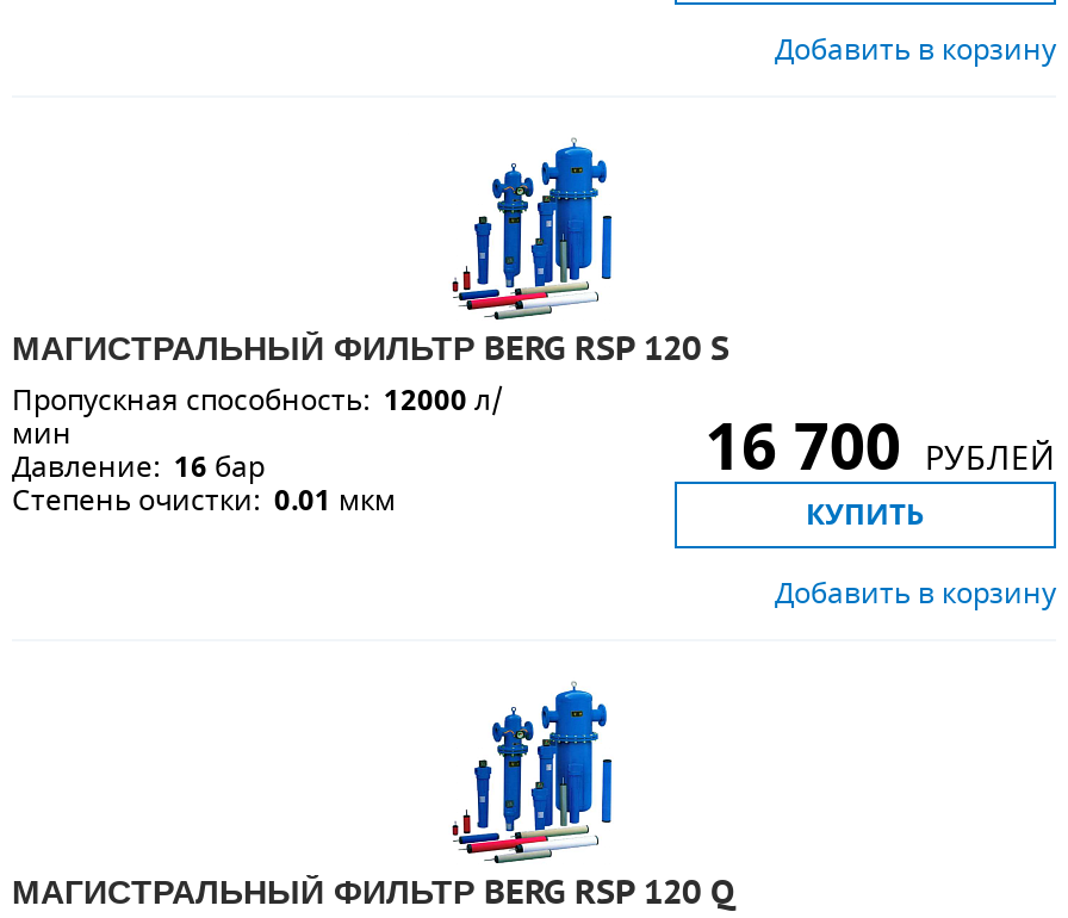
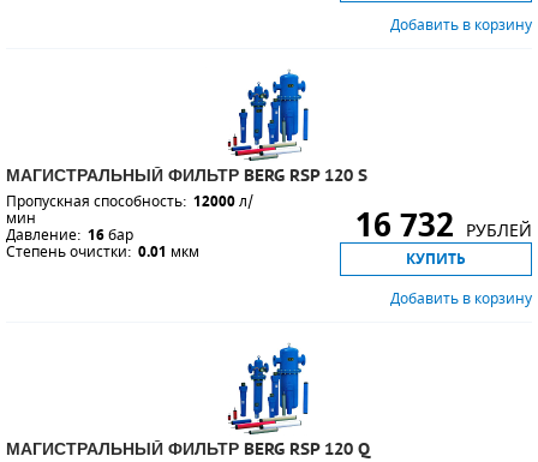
[706,401,1056,496] 16 700 РУБЛЕЙ -> [355,202,532,250] 16 732 РУБЛЕЙ

